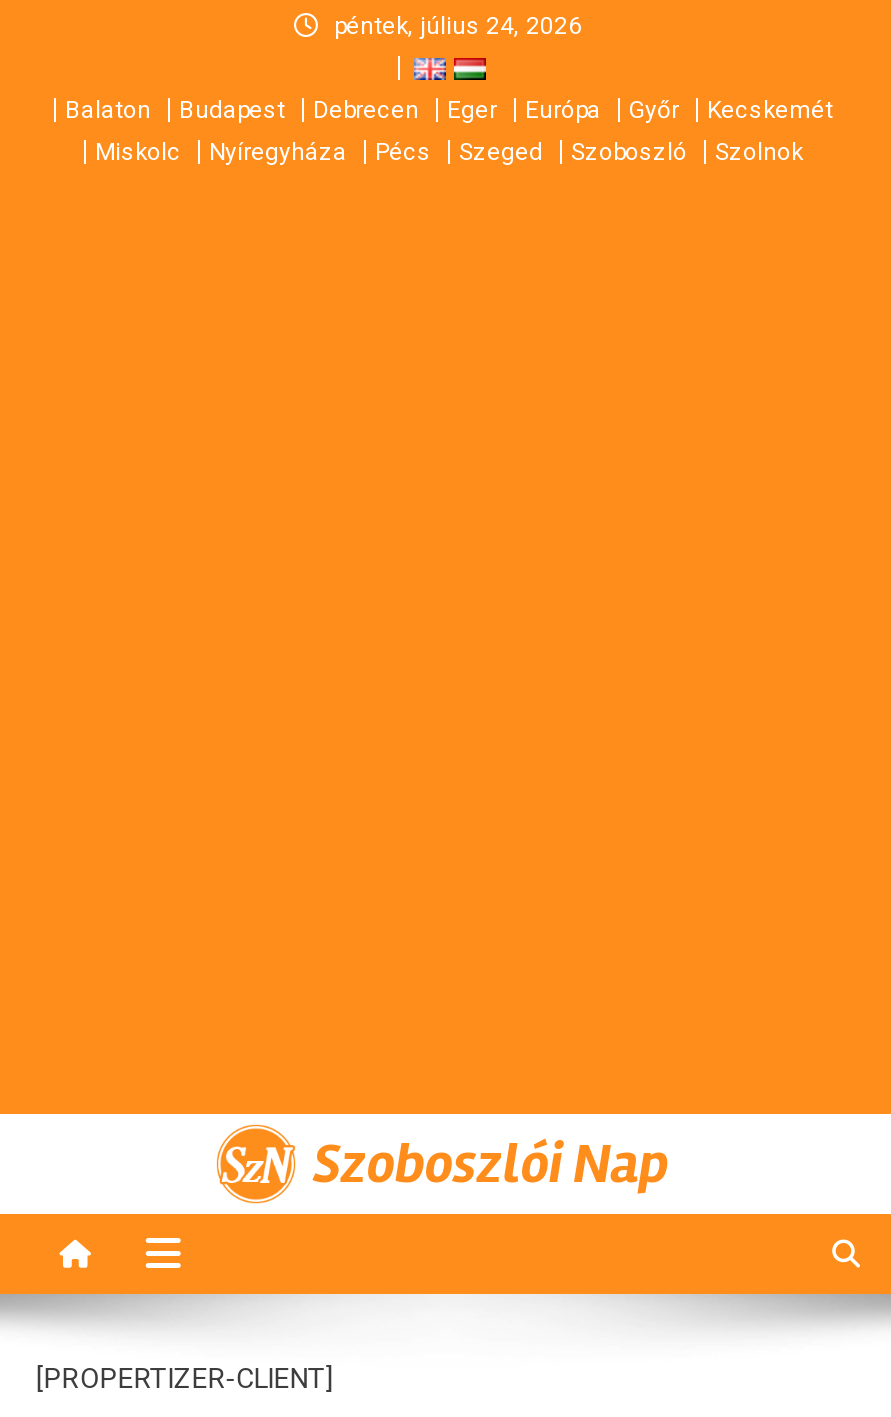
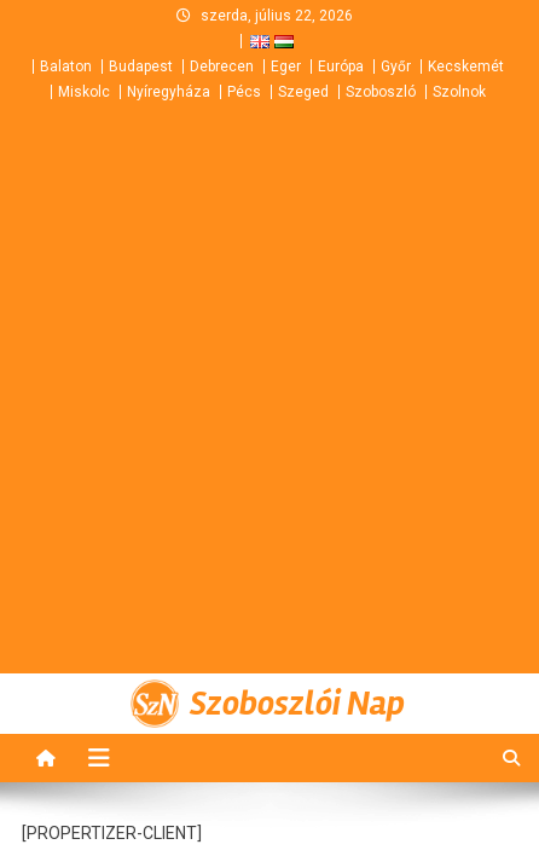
[334,12,582,40] péntek, július 24, 2026 -> [201,7,353,24] szerda, július 22, 2026

